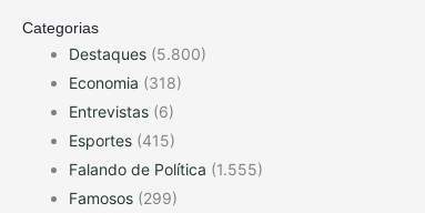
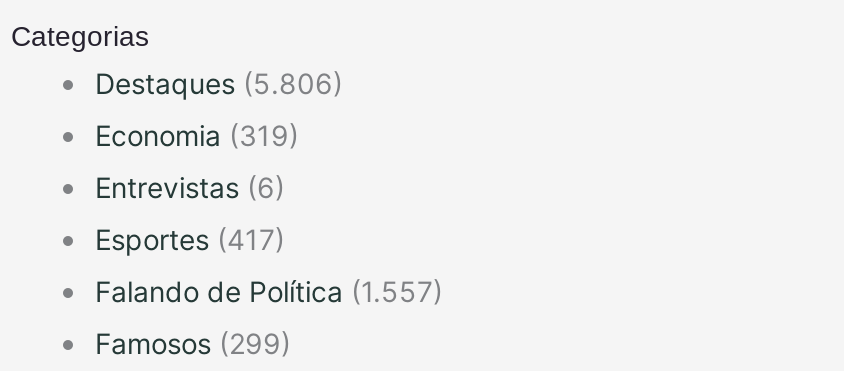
[69,44,206,63] Destaques (5.800) -> [95,67,343,101] Destaques (5.806)
[69,73,182,92] Economia (318) -> [95,119,299,153] Economia (319)
[69,131,175,150] Esportes (415) -> [95,223,285,257] Esportes (417)
[69,160,263,178] Falando de Política (1.555) -> [95,275,443,309] Falando de Política (1.557)

